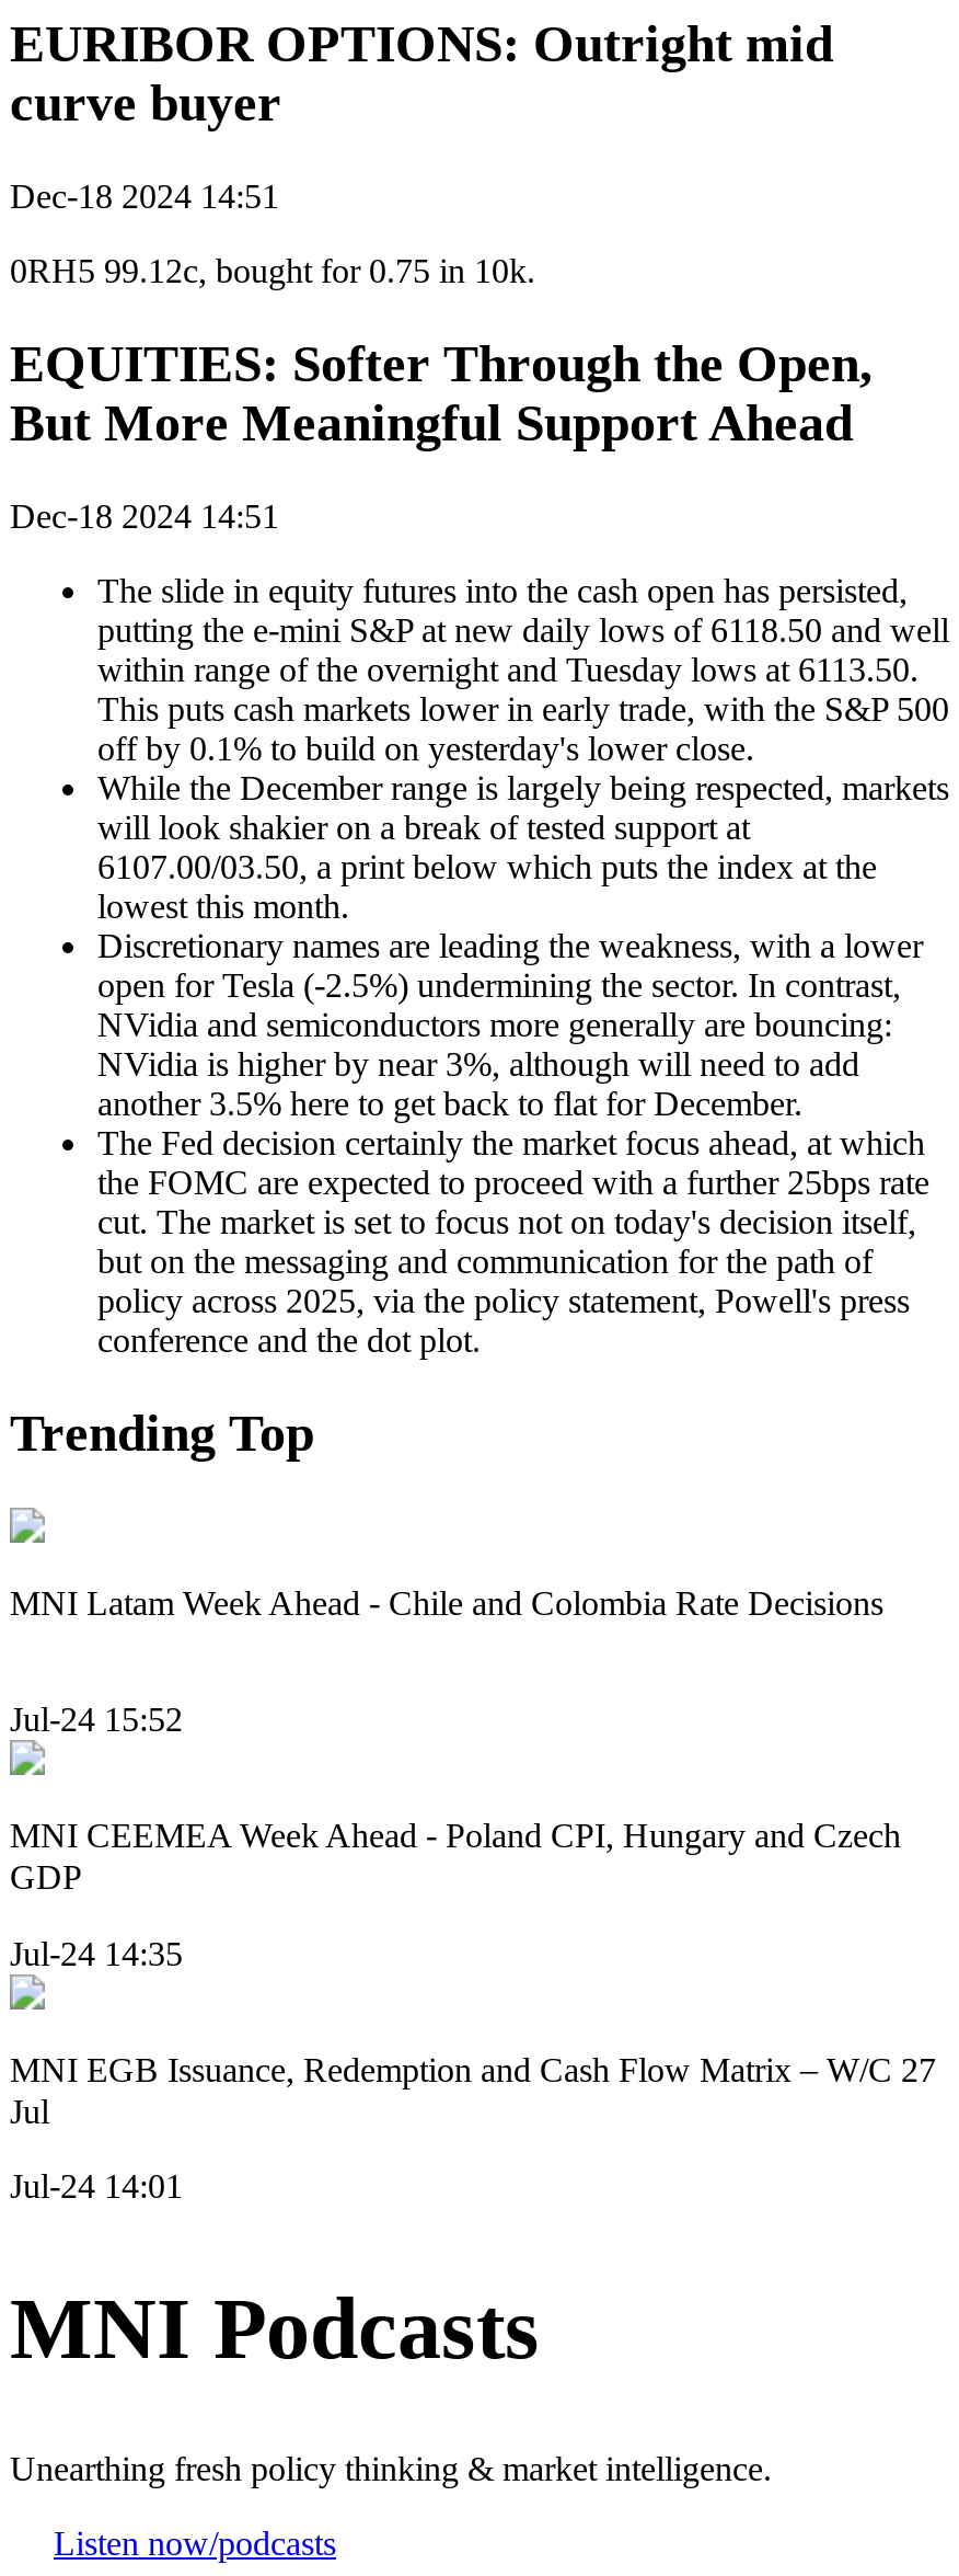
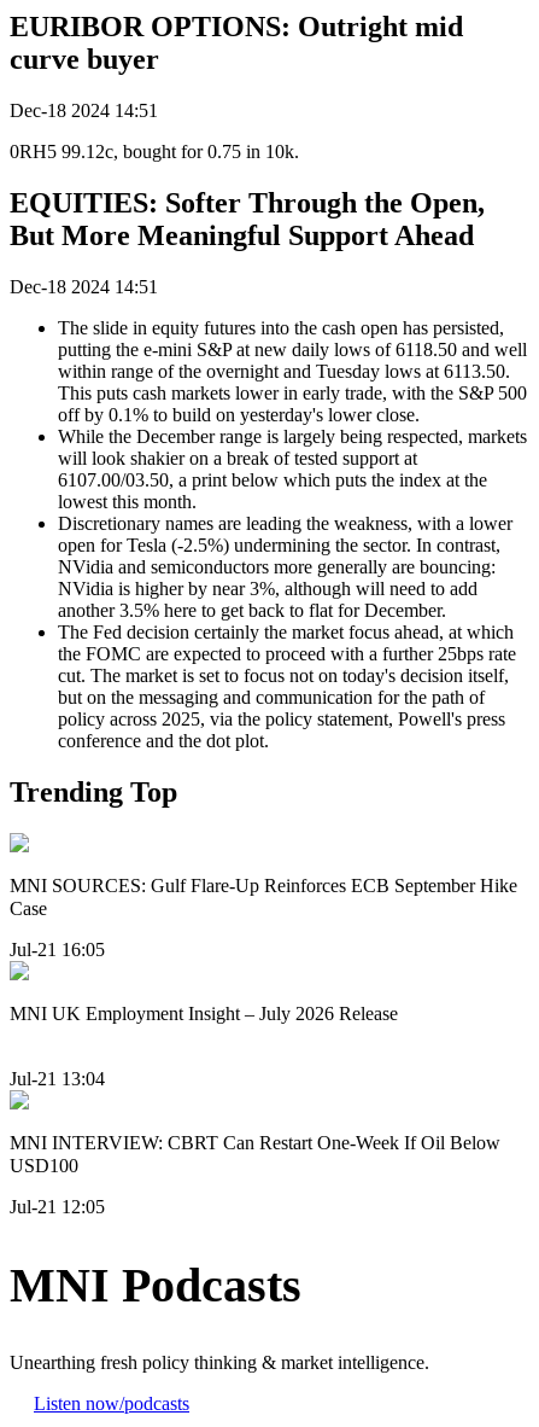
[10,1584,883,1621] MNI Latam Week Ahead - Chile and Colombia Rate Decisions -> [10,875,517,918] MNI SOURCES: Gulf Flare-Up Reinforces ECB September Hike | Case
[10,1701,183,1738] Jul-24 15:52 -> [10,940,105,960] Jul-21 16:05
[10,1817,901,1896] MNI CEEMEA Week Ahead - Poland CPI, Hungary and Czech | GDP -> [10,1003,398,1024] MNI UK Employment Insight – July 2026 Release
[10,1934,183,1971] Jul-24 14:35 -> [10,1068,105,1088] Jul-21 13:04
[10,2050,936,2129] MNI EGB Issuance, Redemption and Cash Flow Matrix – W/C 27 | Jul -> [10,1132,500,1175] MNI INTERVIEW: CBRT Can Restart One-Week If Oil Below | USD100
[10,2167,183,2205] Jul-24 14:01 -> [10,1196,105,1217] Jul-21 12:05

